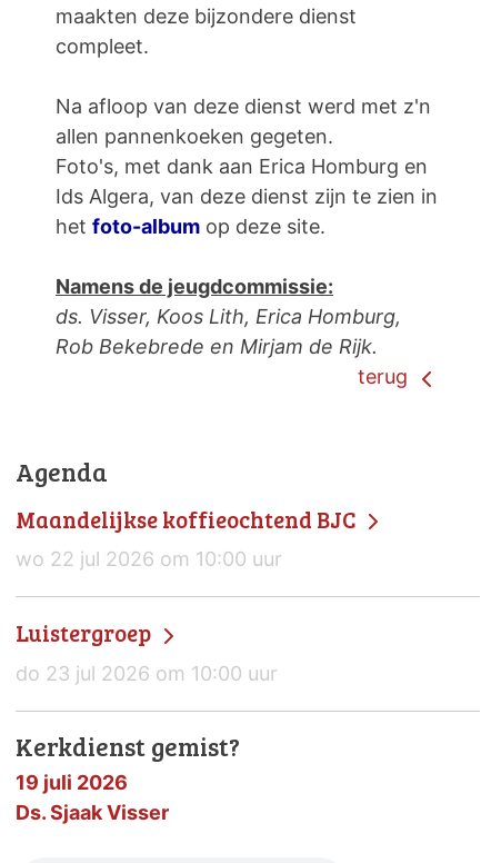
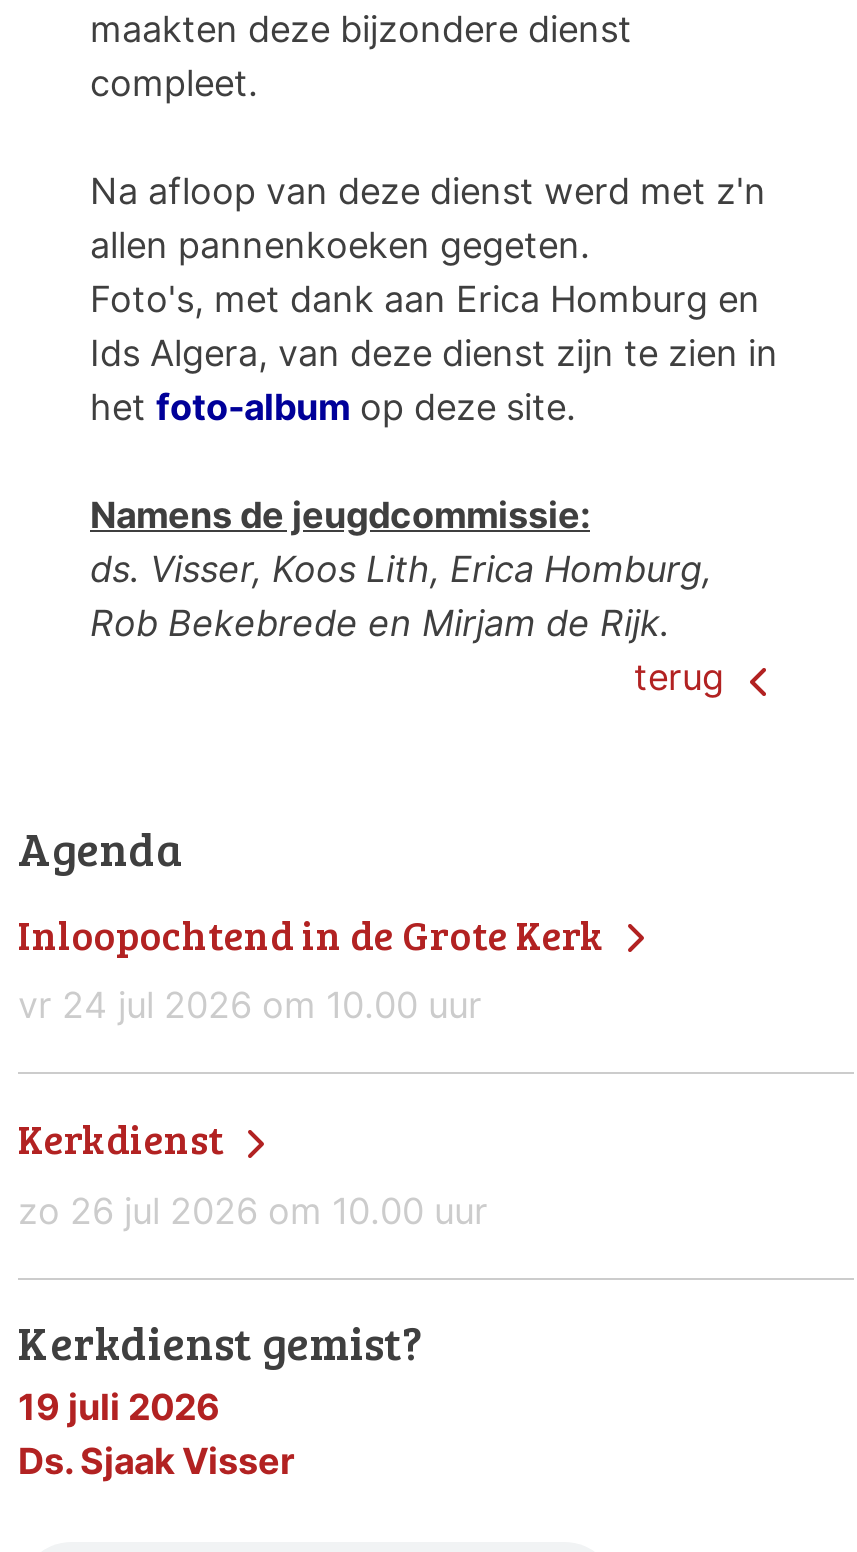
[16,503,360,571] Maandelijkse koffieochtend BJC | wo 22 jul 2026 om 10:00 uur -> [18,905,612,1027] Inloopochtend in de Grote Kerk | vr 24 jul 2026 om 10.00 uur
[16,618,278,685] Luistergroep | do 23 jul 2026 om 10:00 uur -> [18,1111,488,1233] Kerkdienst | zo 26 jul 2026 om 10.00 uur

